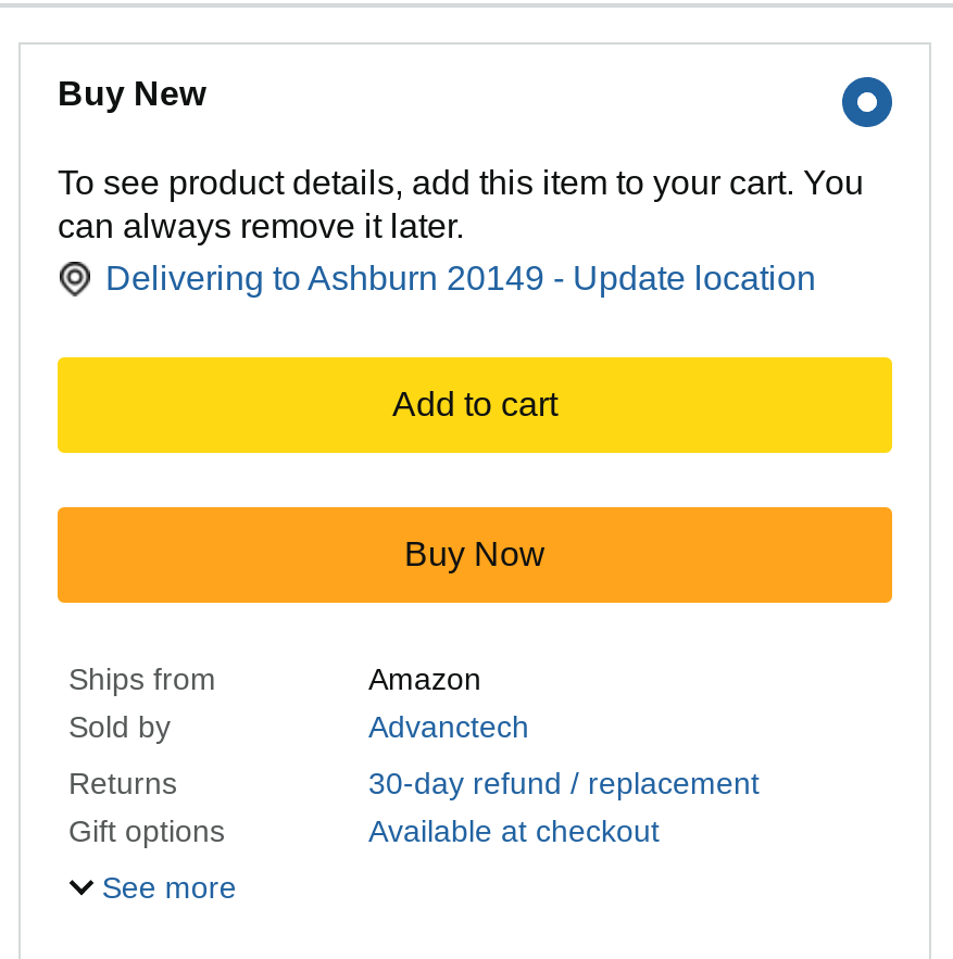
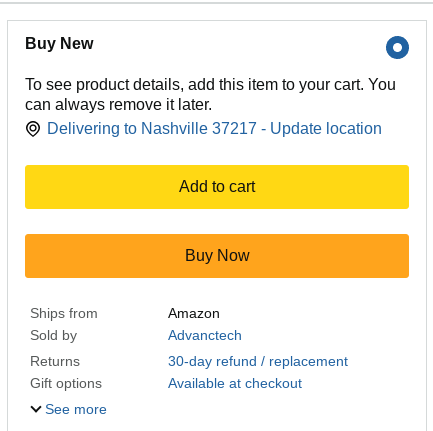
[105,260,816,297] Delivering to Ashburn 20149 - Update location -> [47,120,382,137] Delivering to Nashville 37217 - Update location

